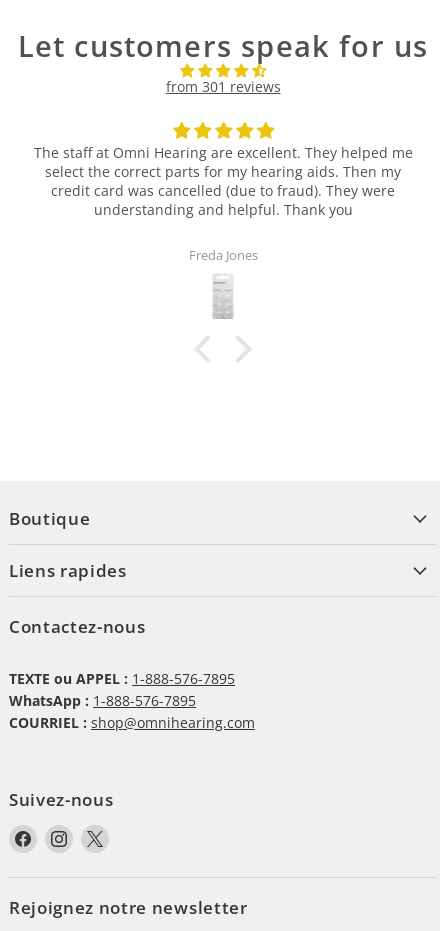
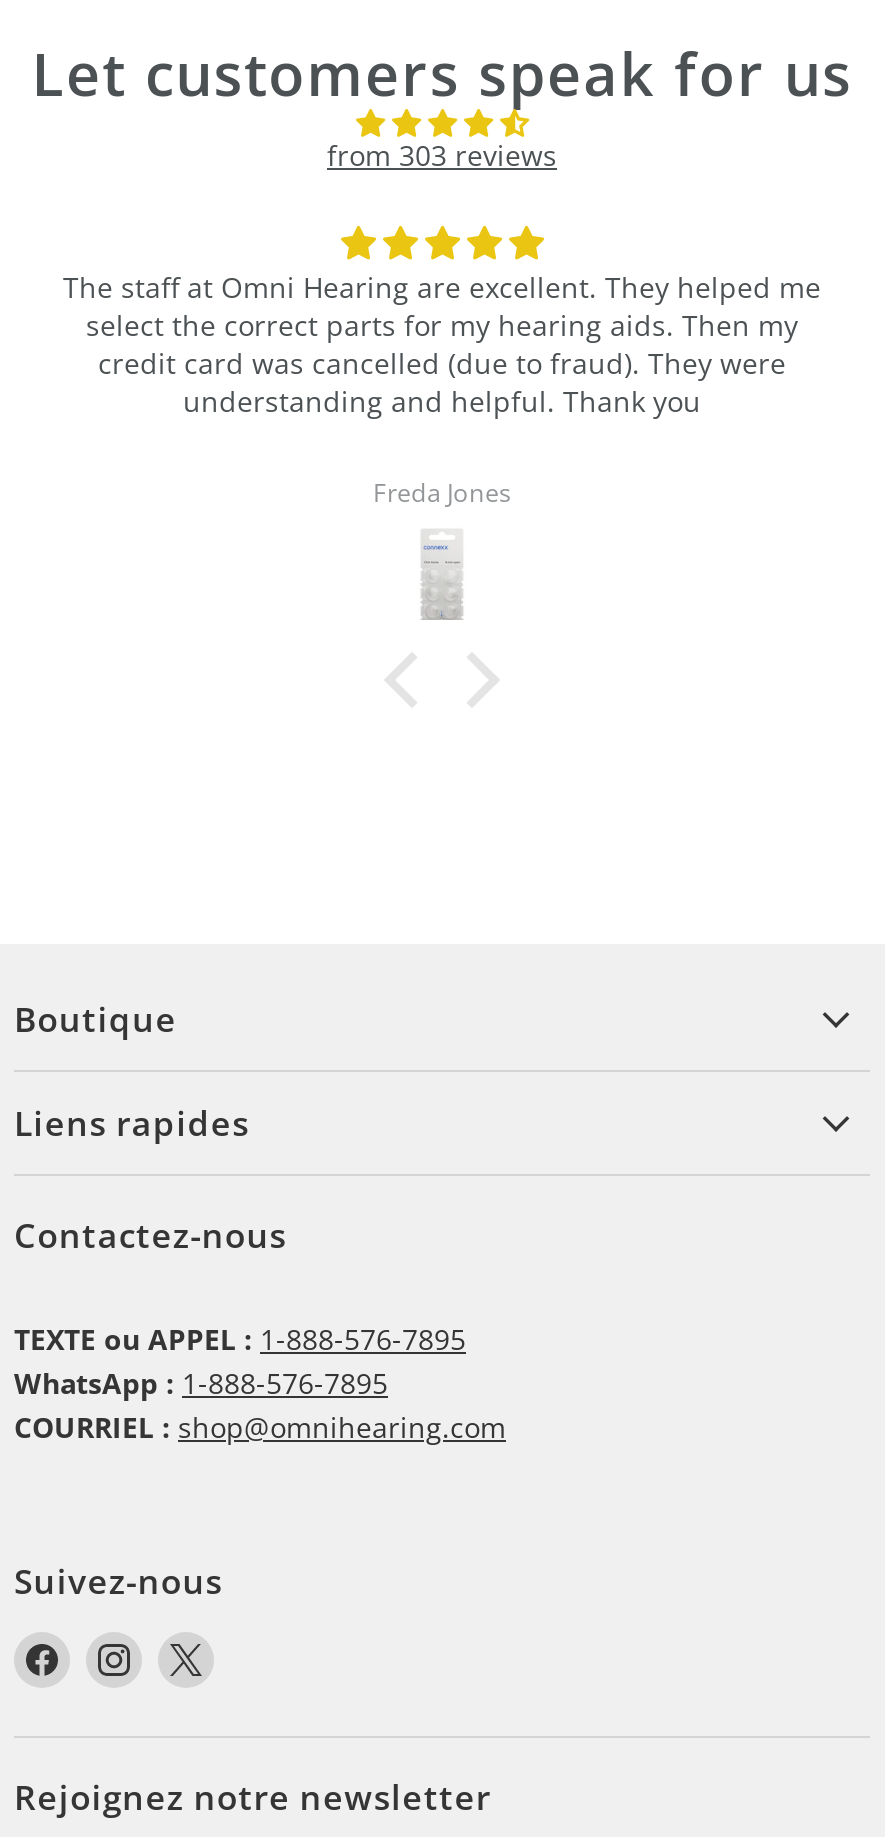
[165,77,280,96] from 301 reviews -> [327,136,557,174] from 303 reviews

